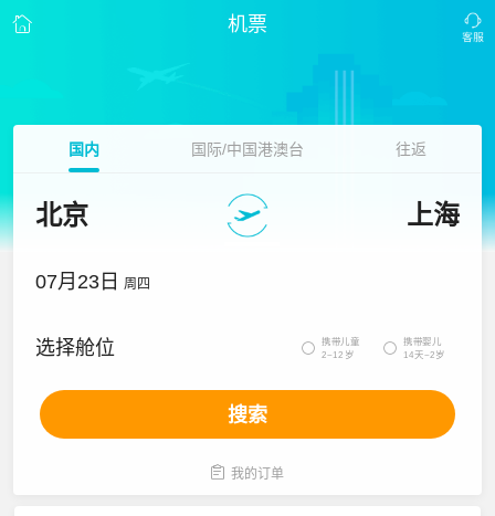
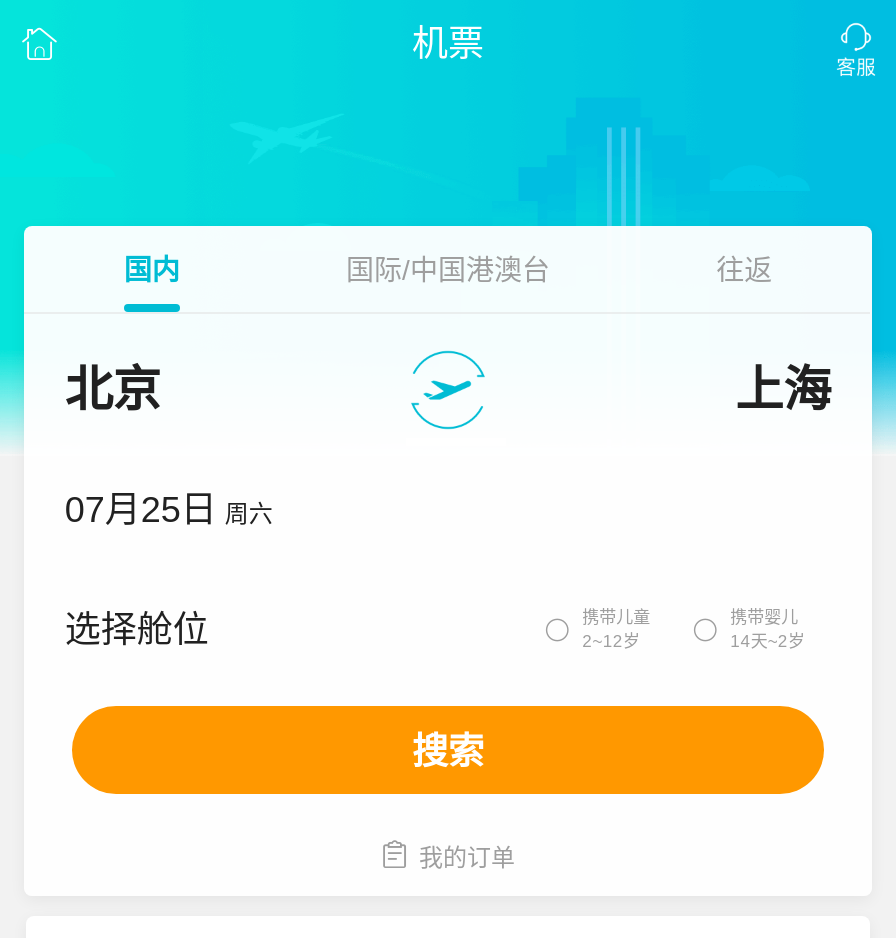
[36,271,151,293] 07月23日 周四 -> [65,490,273,530] 07月25日 周六

